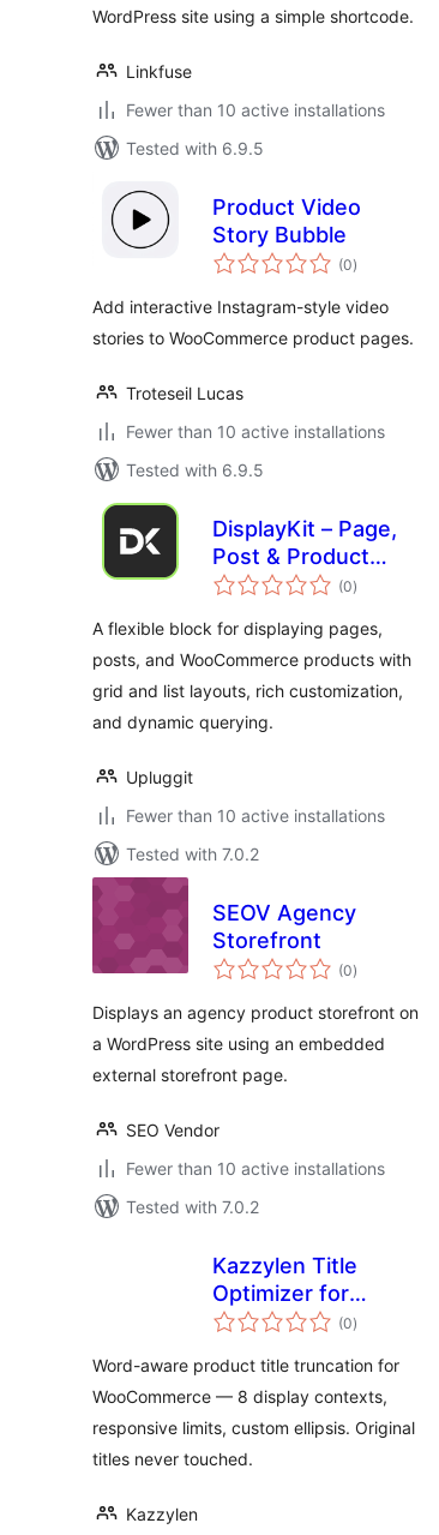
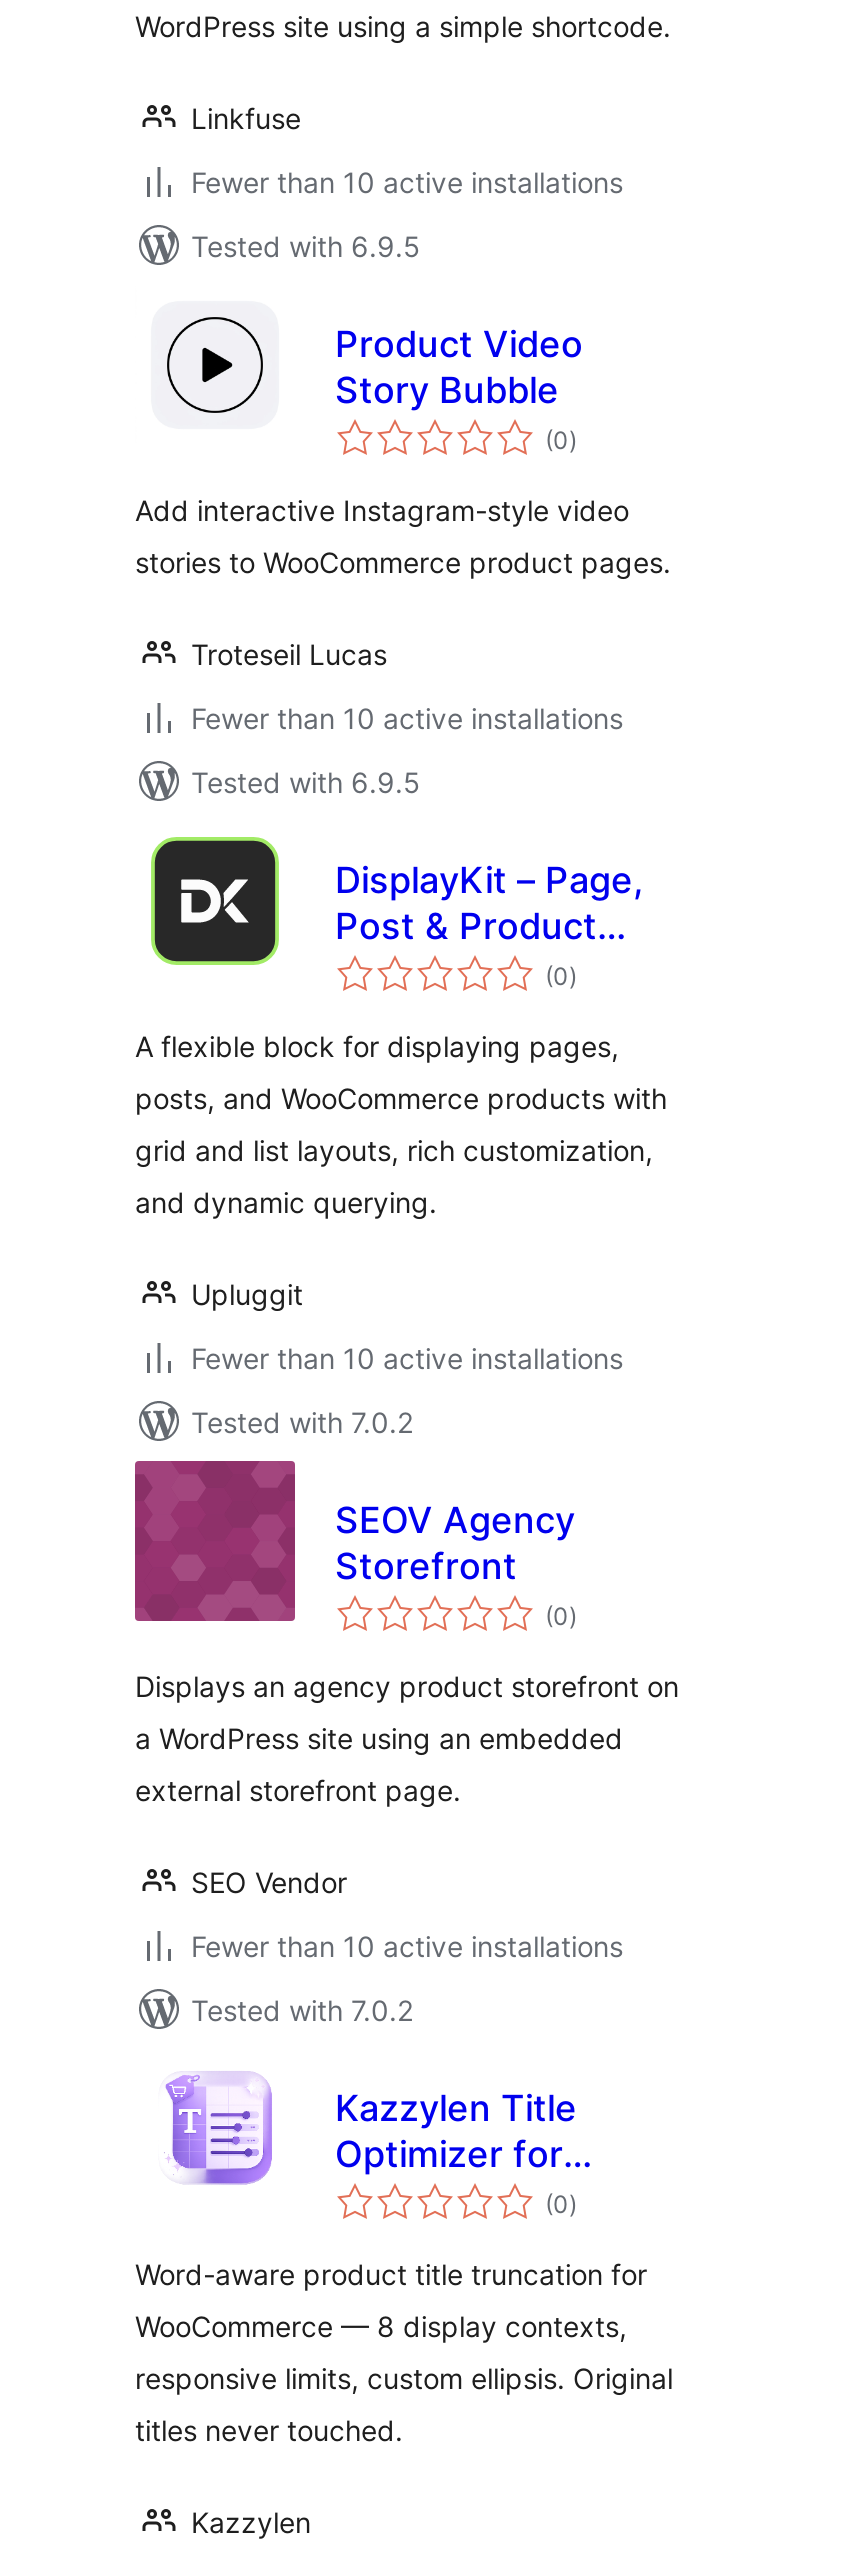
none -> [163,2071,273,2187] [image]

